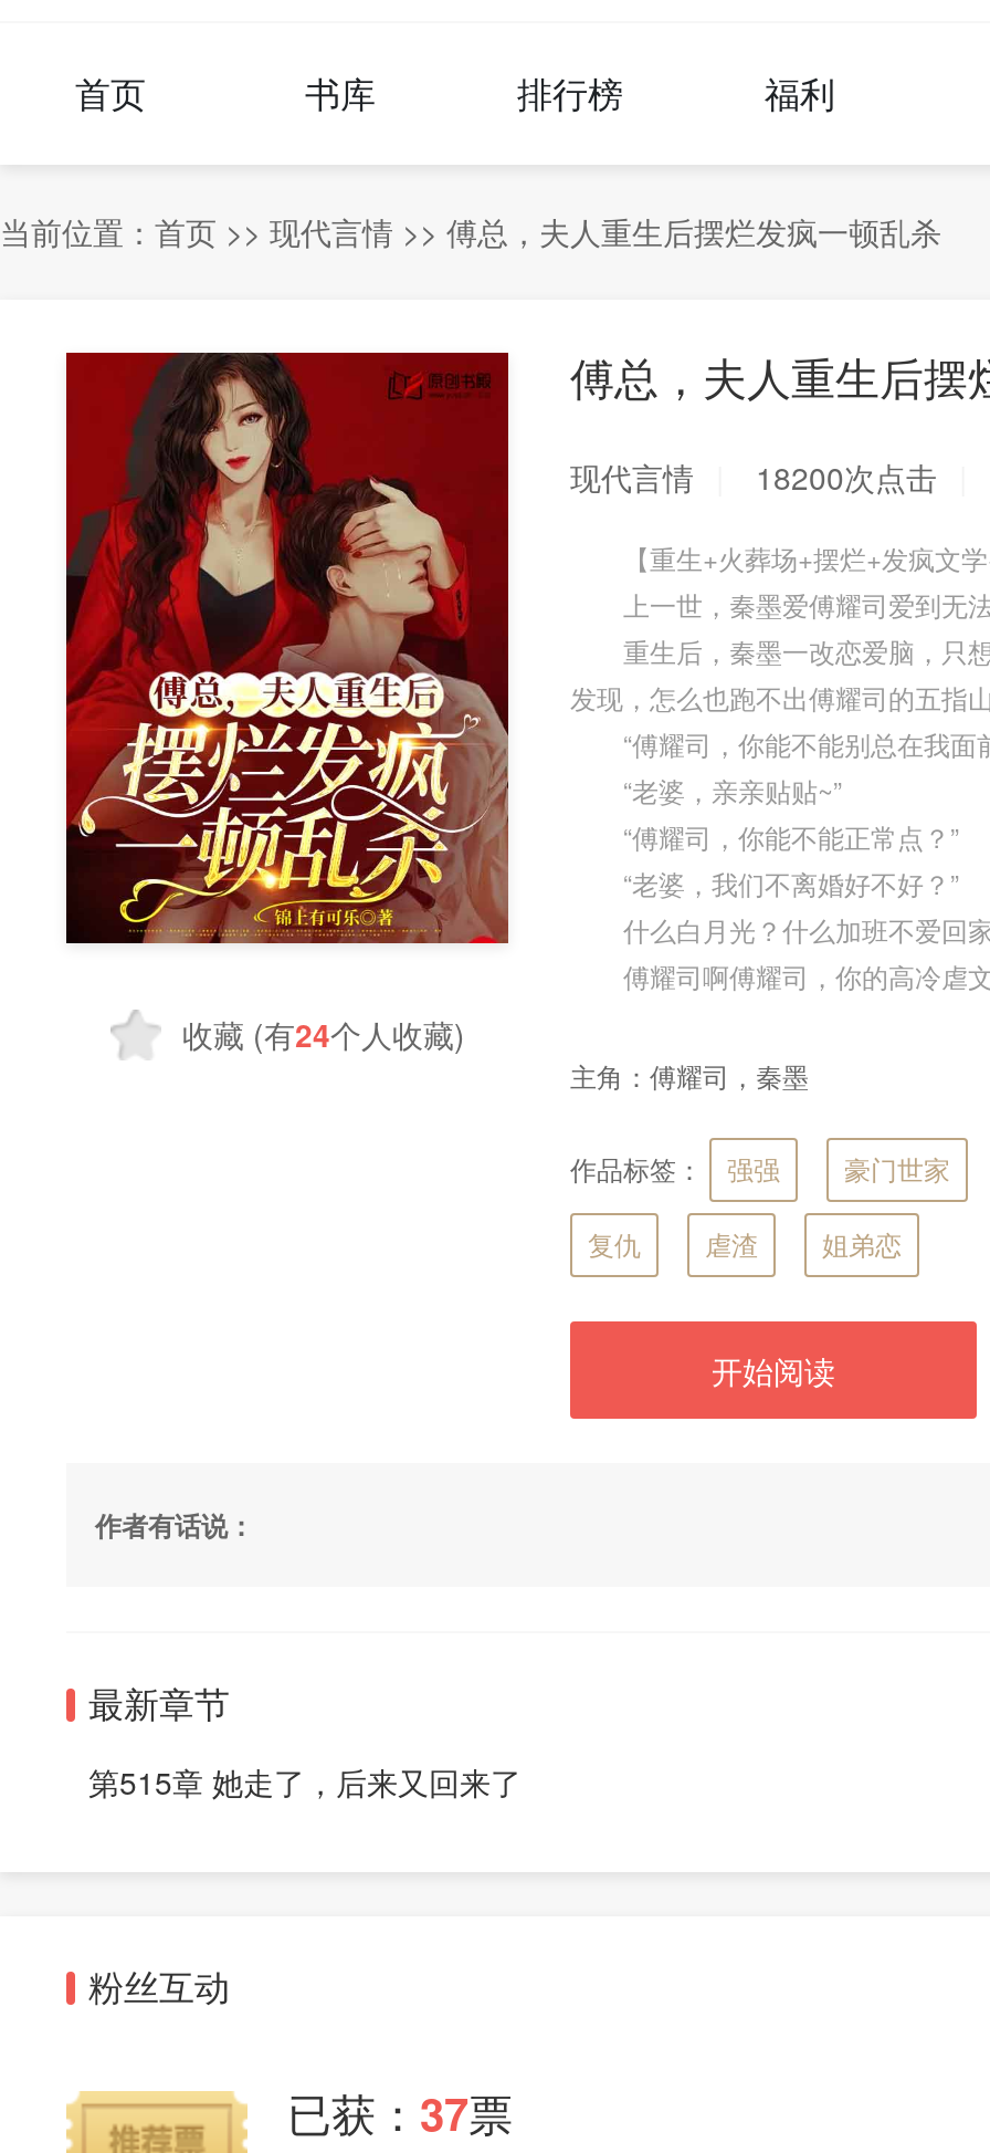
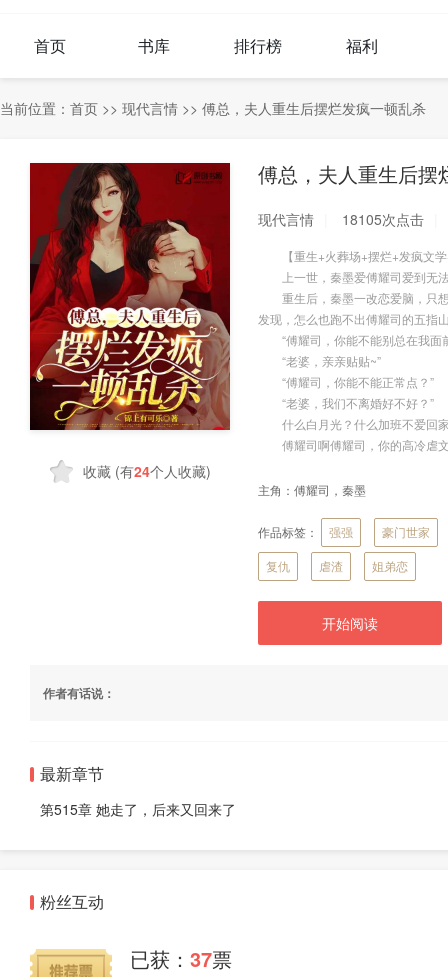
[570,454,937,499] 现代言情 18200次点击 -> [258,209,424,229] 现代言情 18105次点击

